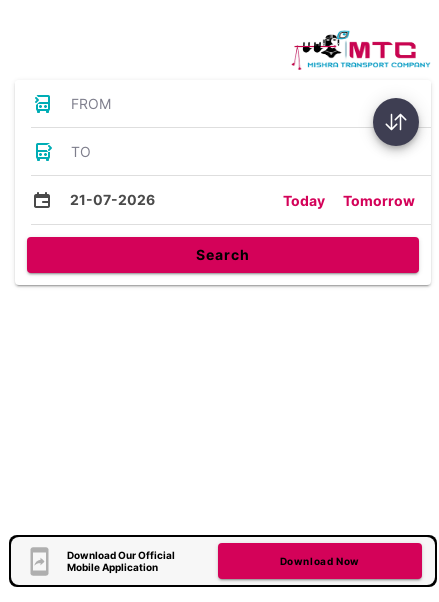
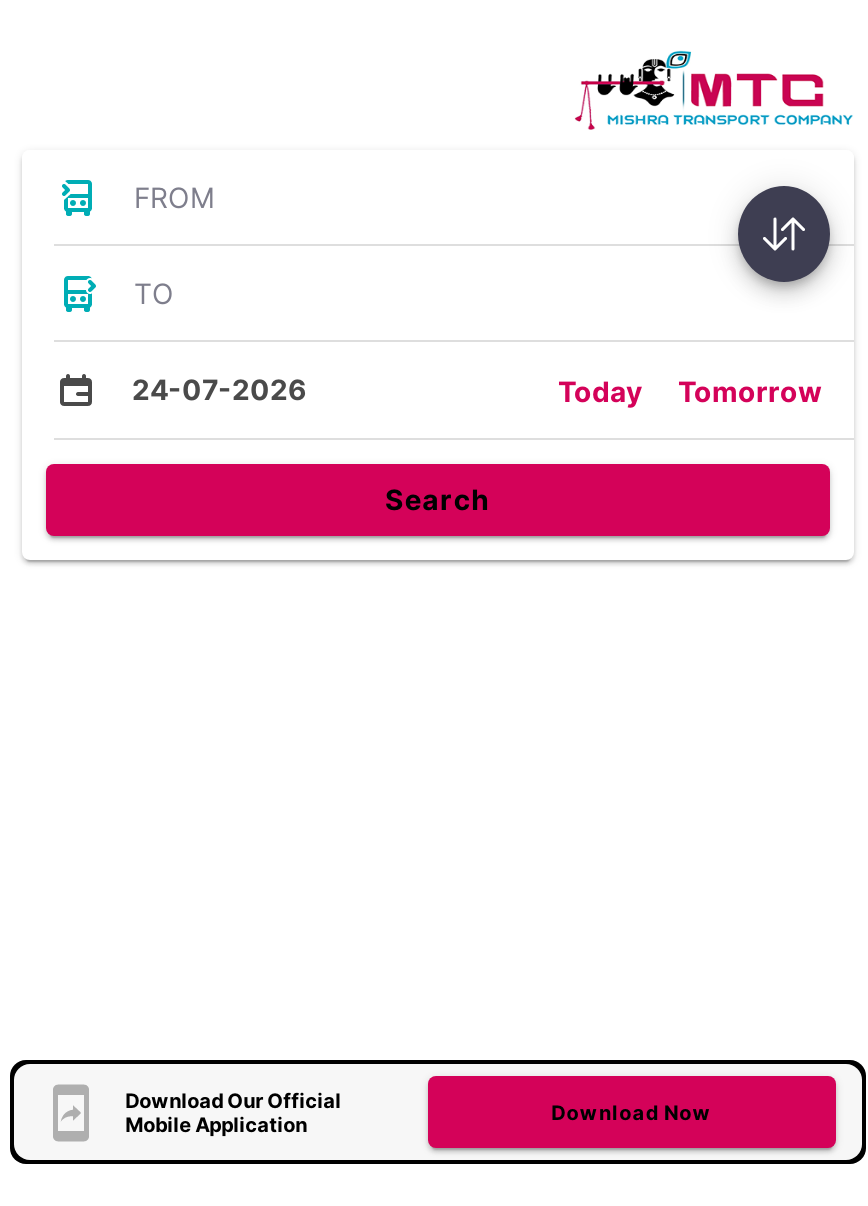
[70,191,155,208] 21-07-2026 -> [132,372,306,406] 24-07-2026

